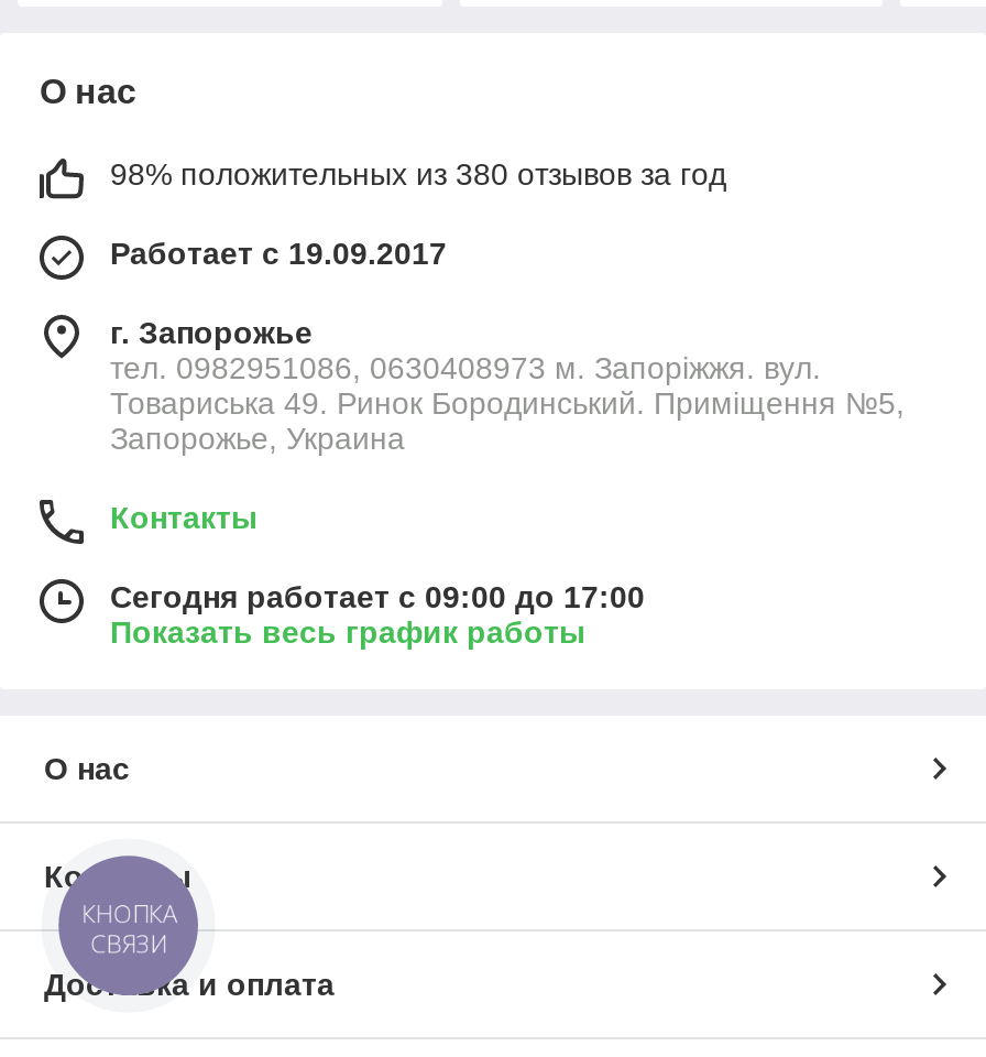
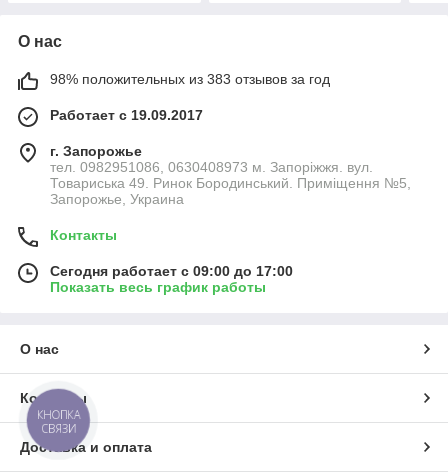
[110,157,726,192] 98% положительных из 380 отзывов за год -> [50,71,330,87] 98% положительных из 383 отзывов за год

